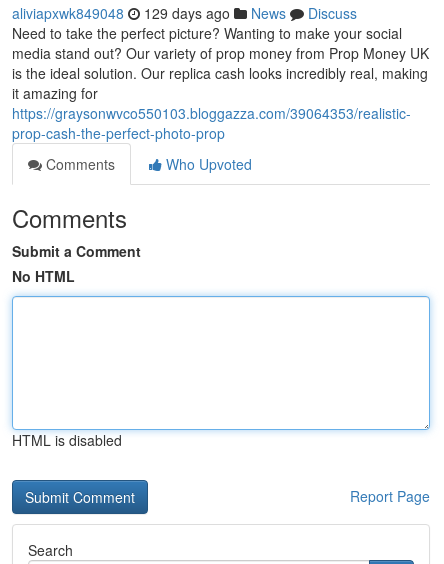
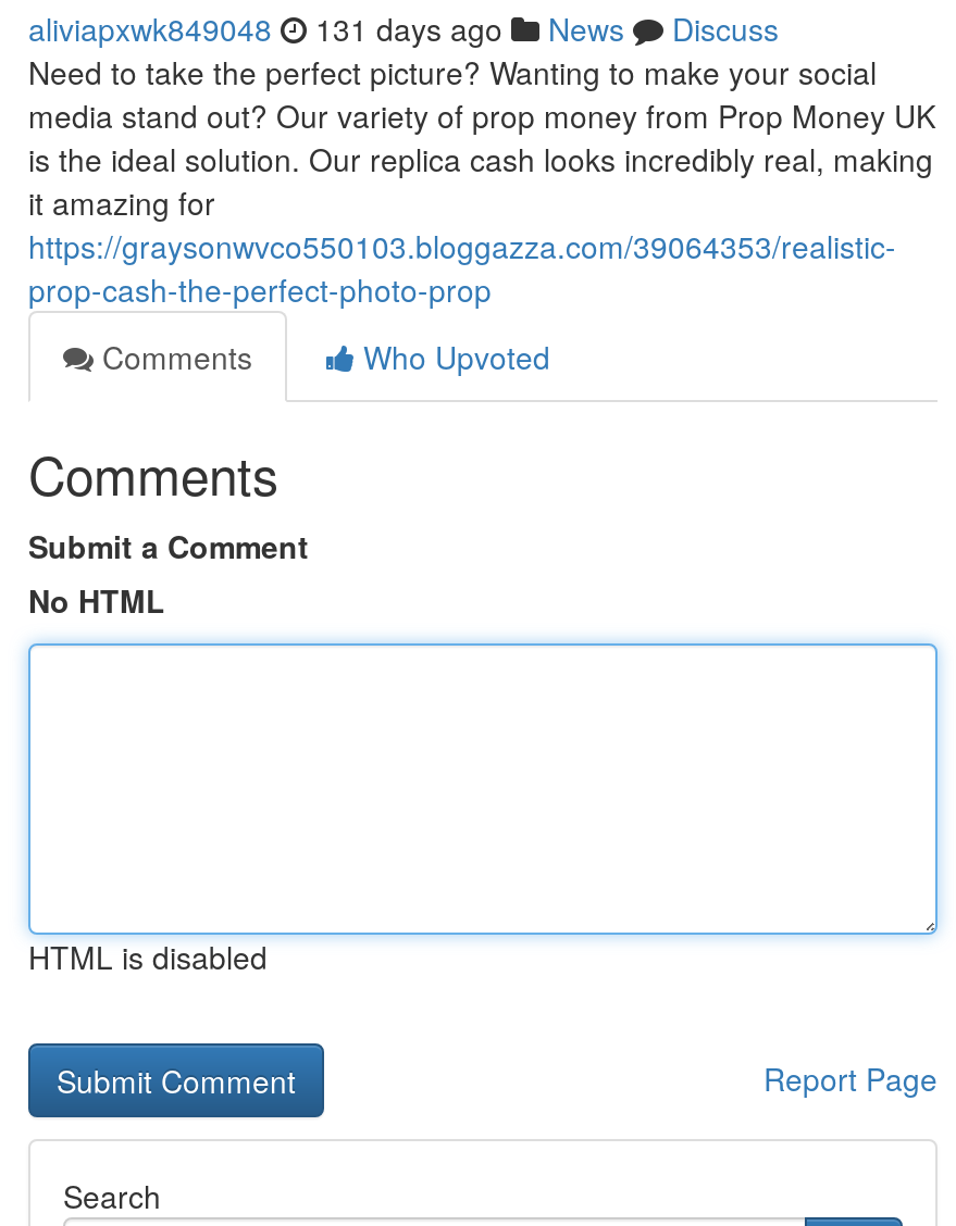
[12,3,357,23] aliviapxwk849048 129 days ago News Discuss -> [28,7,779,50] aliviapxwk849048 131 days ago News Discuss

